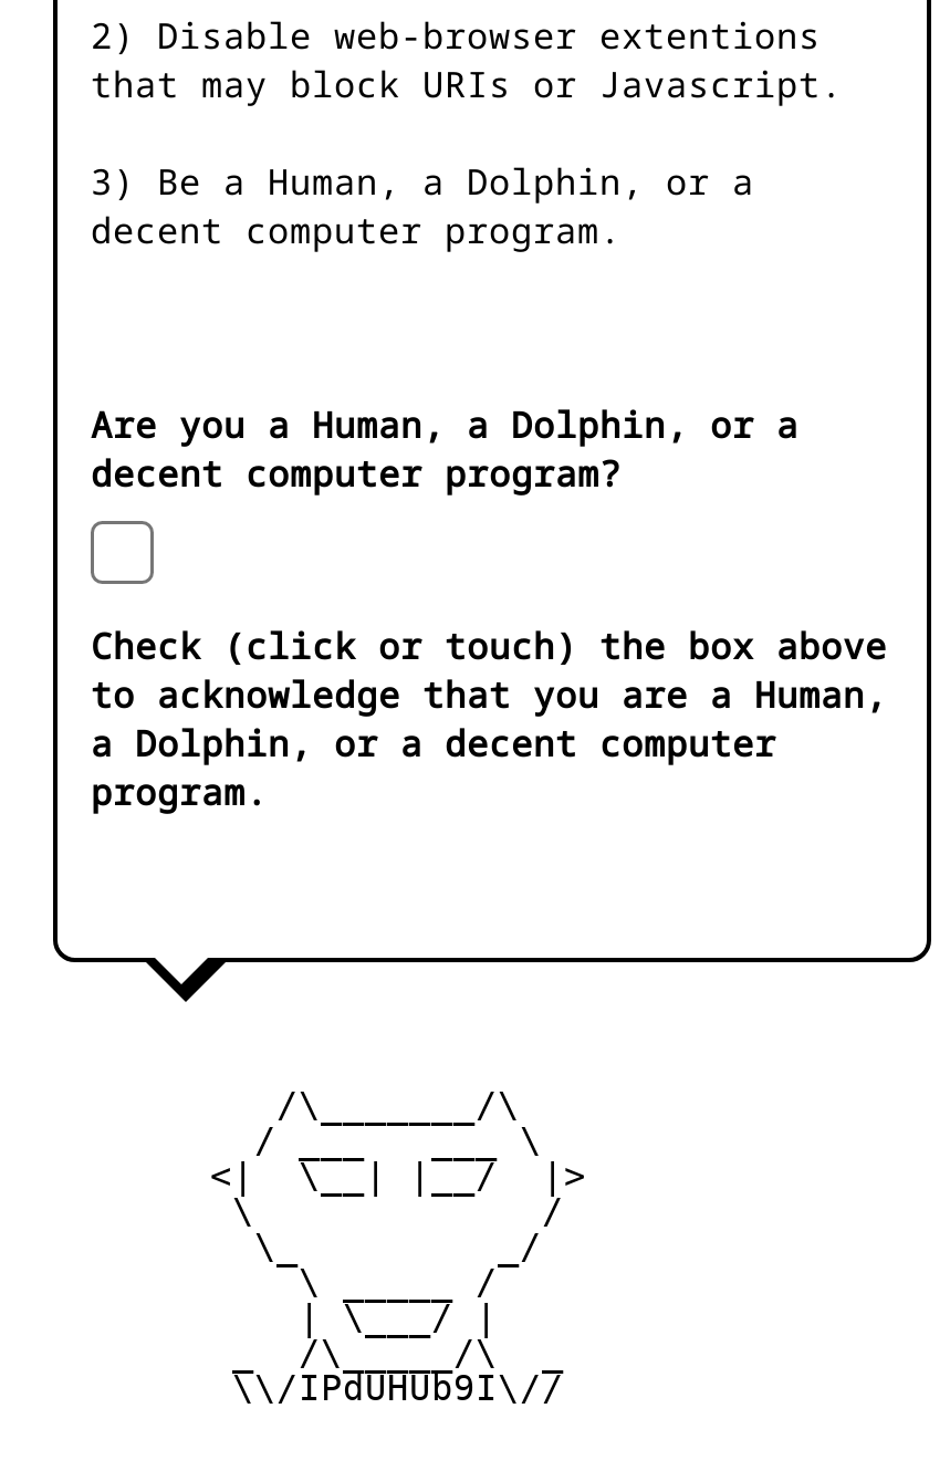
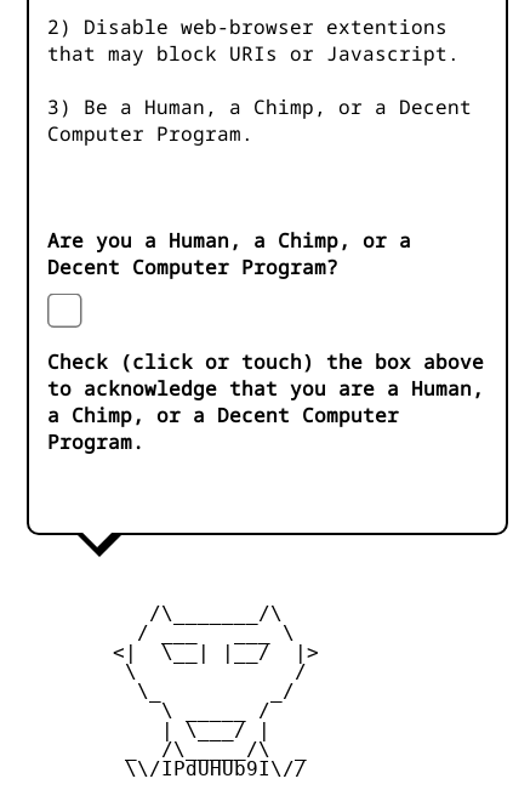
[91,157,754,255] 3) Be a Human, a Dolphin, or a | decent computer program. -> [47,94,472,147] 3) Be a Human, a Chimp, or a Decent | Computer Program.
[91,401,798,498] Are you a Human, a Dolphin, or a | decent computer program? -> [47,227,411,281] Are you a Human, a Chimp, or a | Decent Computer Program?
[91,719,776,817] a Dolphin, or a decent computer | program. -> [47,402,399,455] a Chimp, or a Decent Computer | Program.

